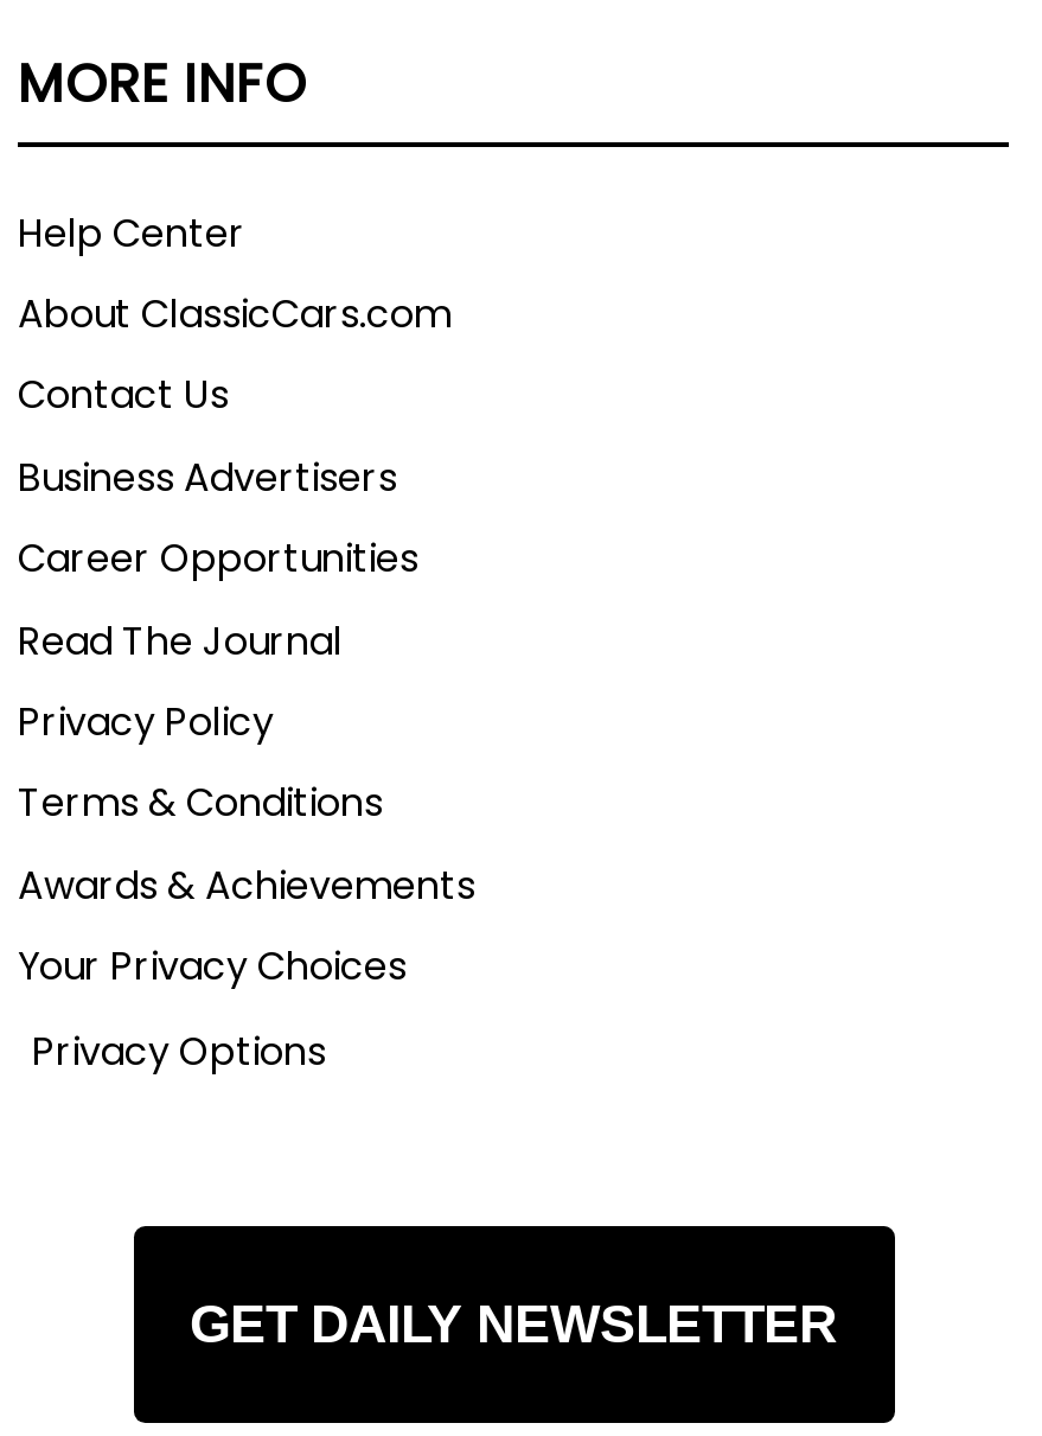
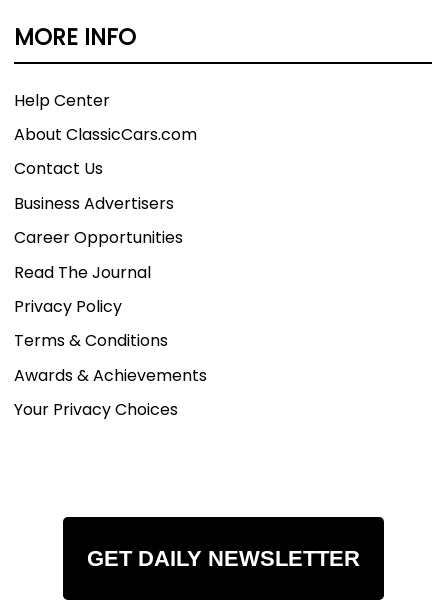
[32,1024,326,1078] Privacy Options -> none

